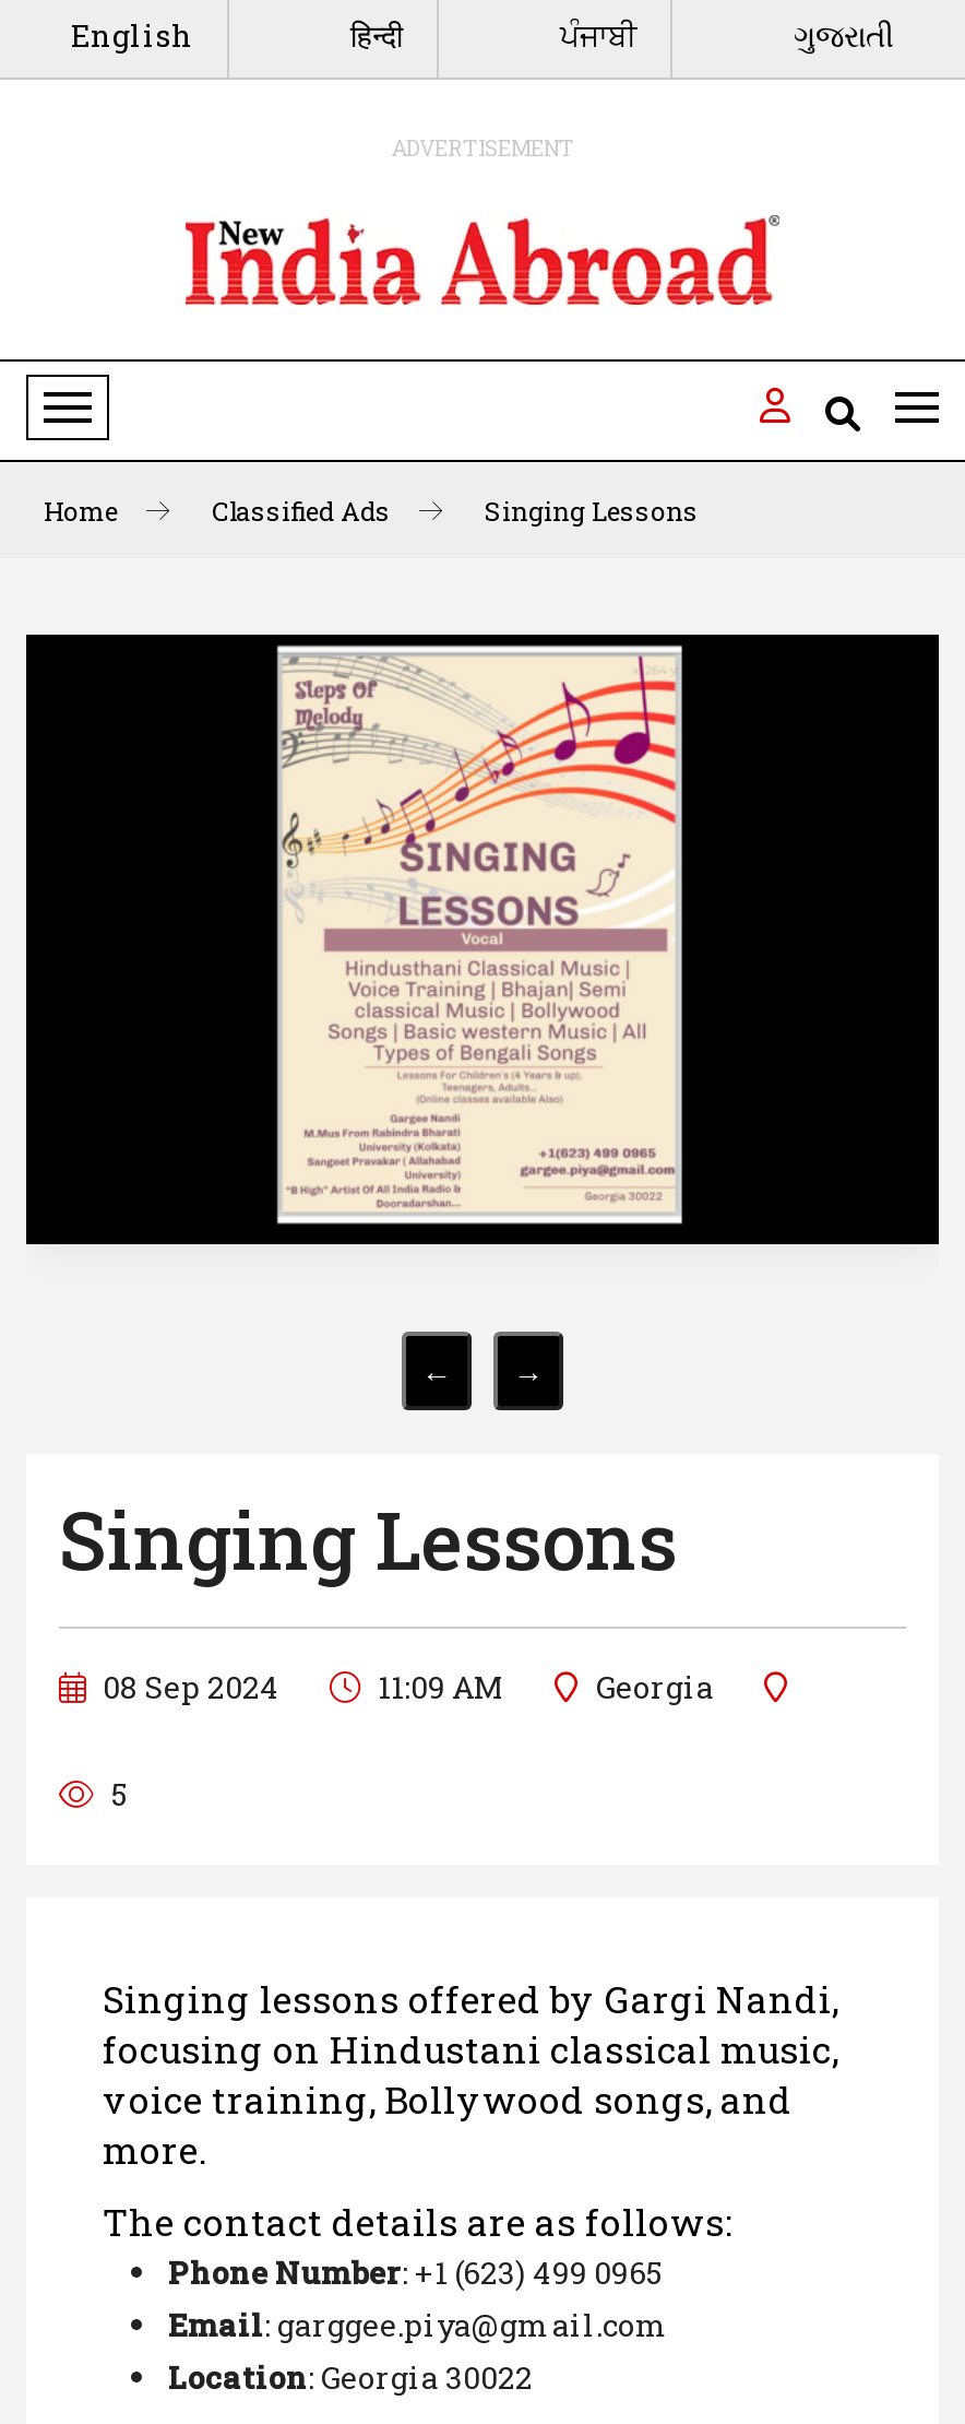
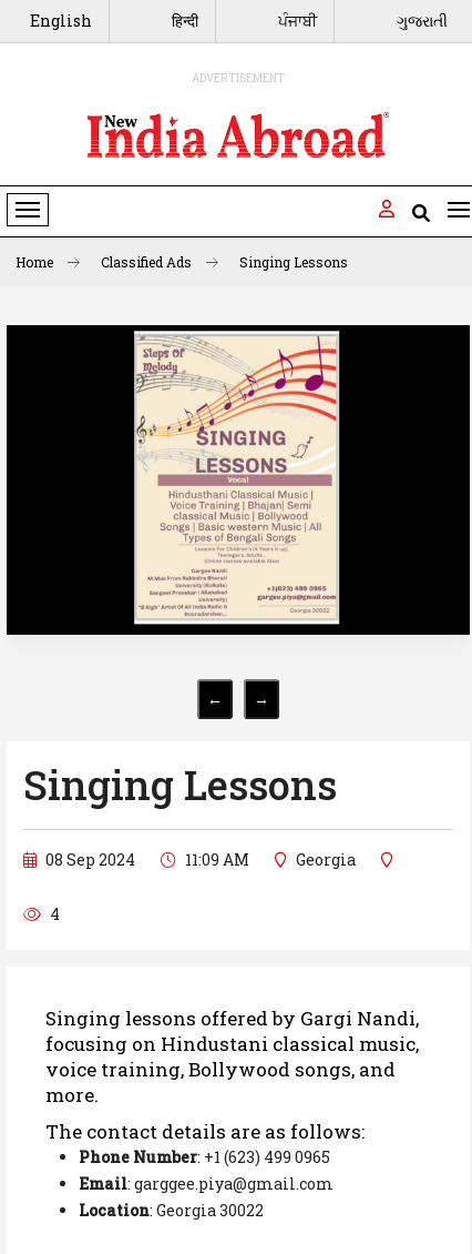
[105,1772,142,1814] 5 -> [47,903,66,924] 4

